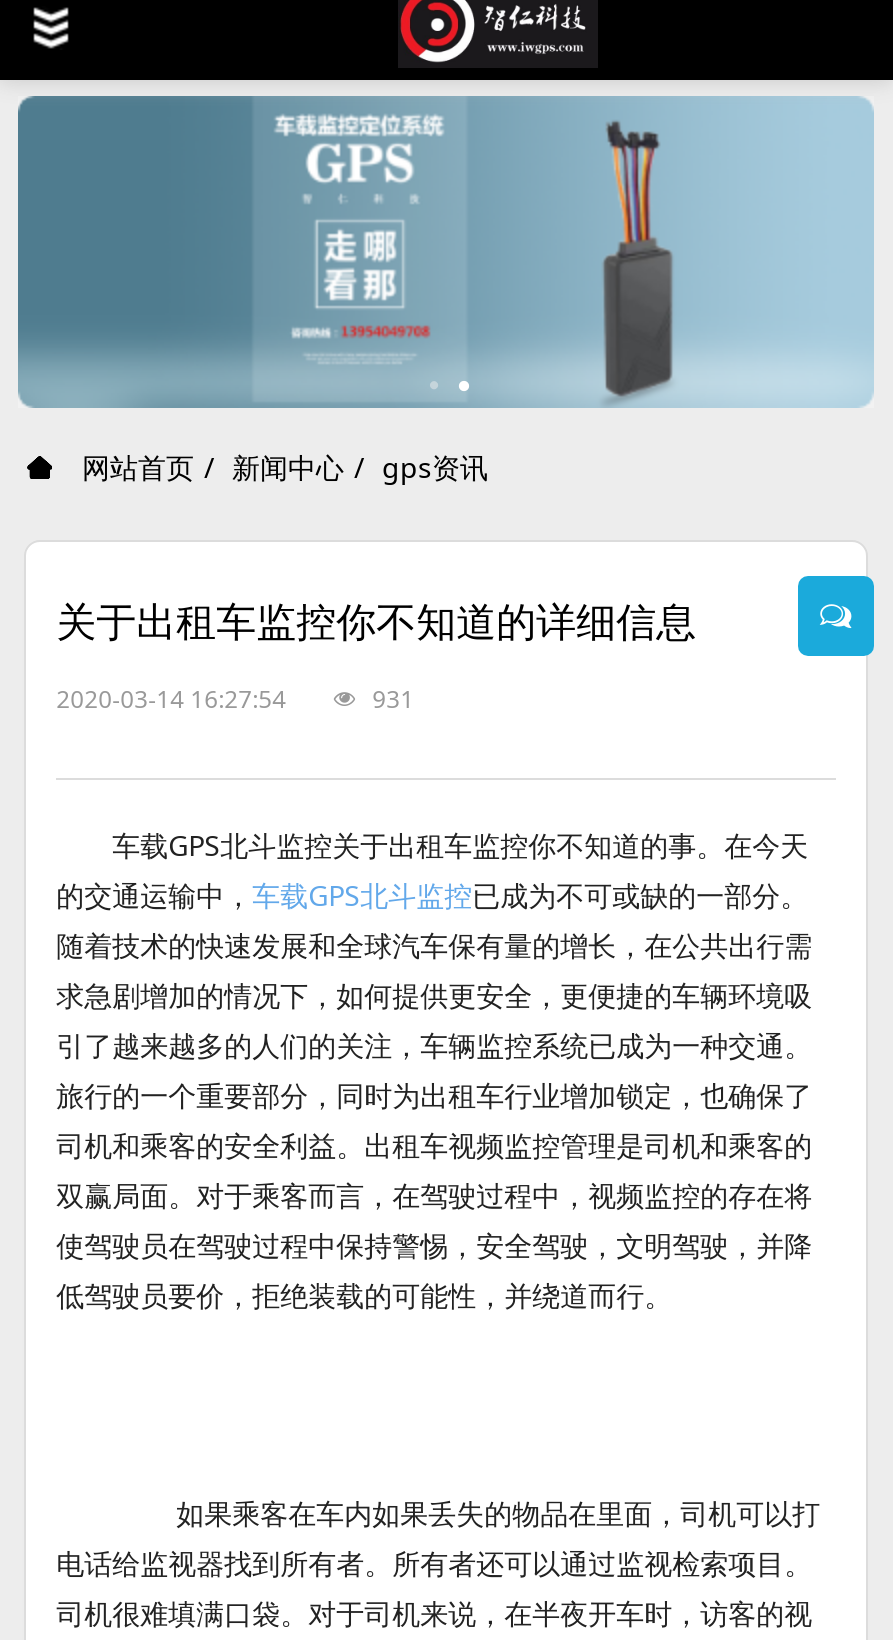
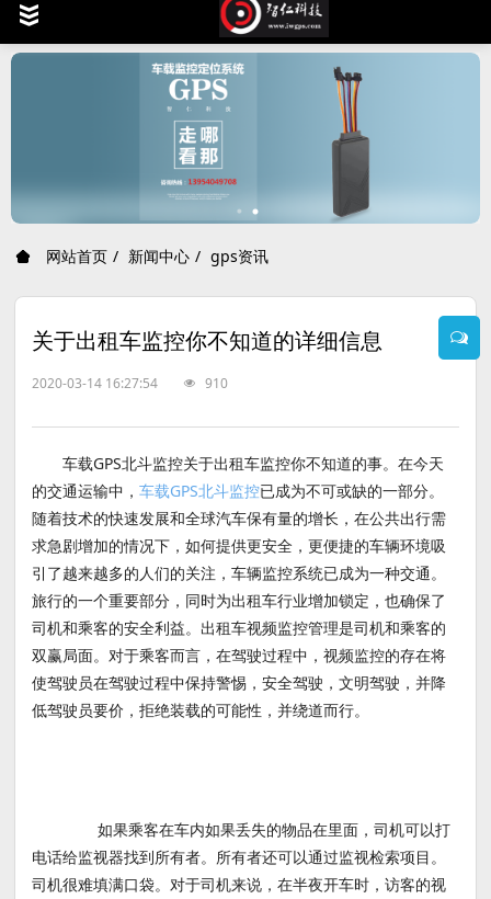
[372,682,414,716] 931 -> [205,374,228,393] 910

